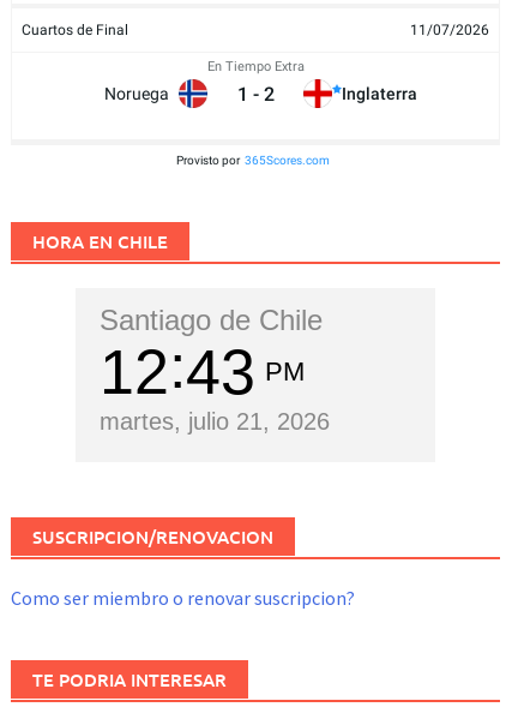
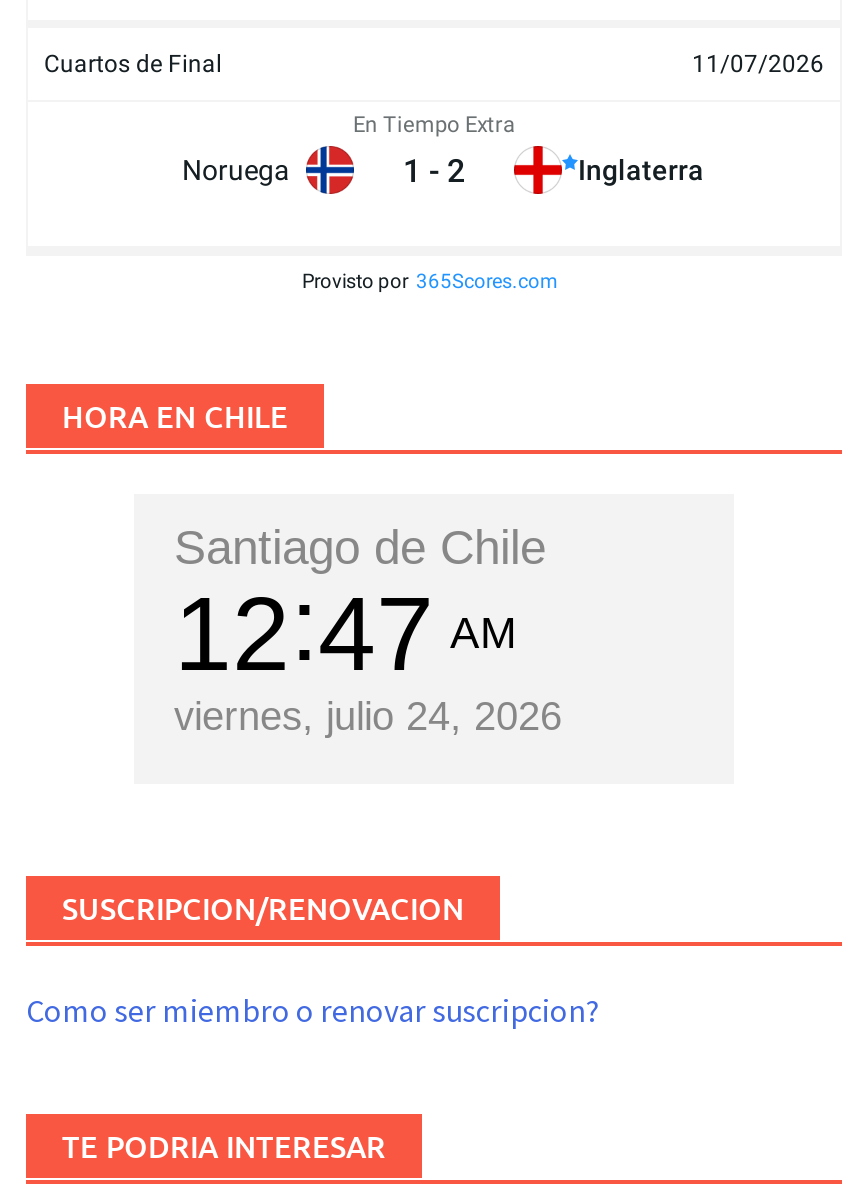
[100,337,330,435] 12 43 PM | martes, julio 21, 2026 -> [174,576,562,738] 12 47 AM | viernes, julio 24, 2026

